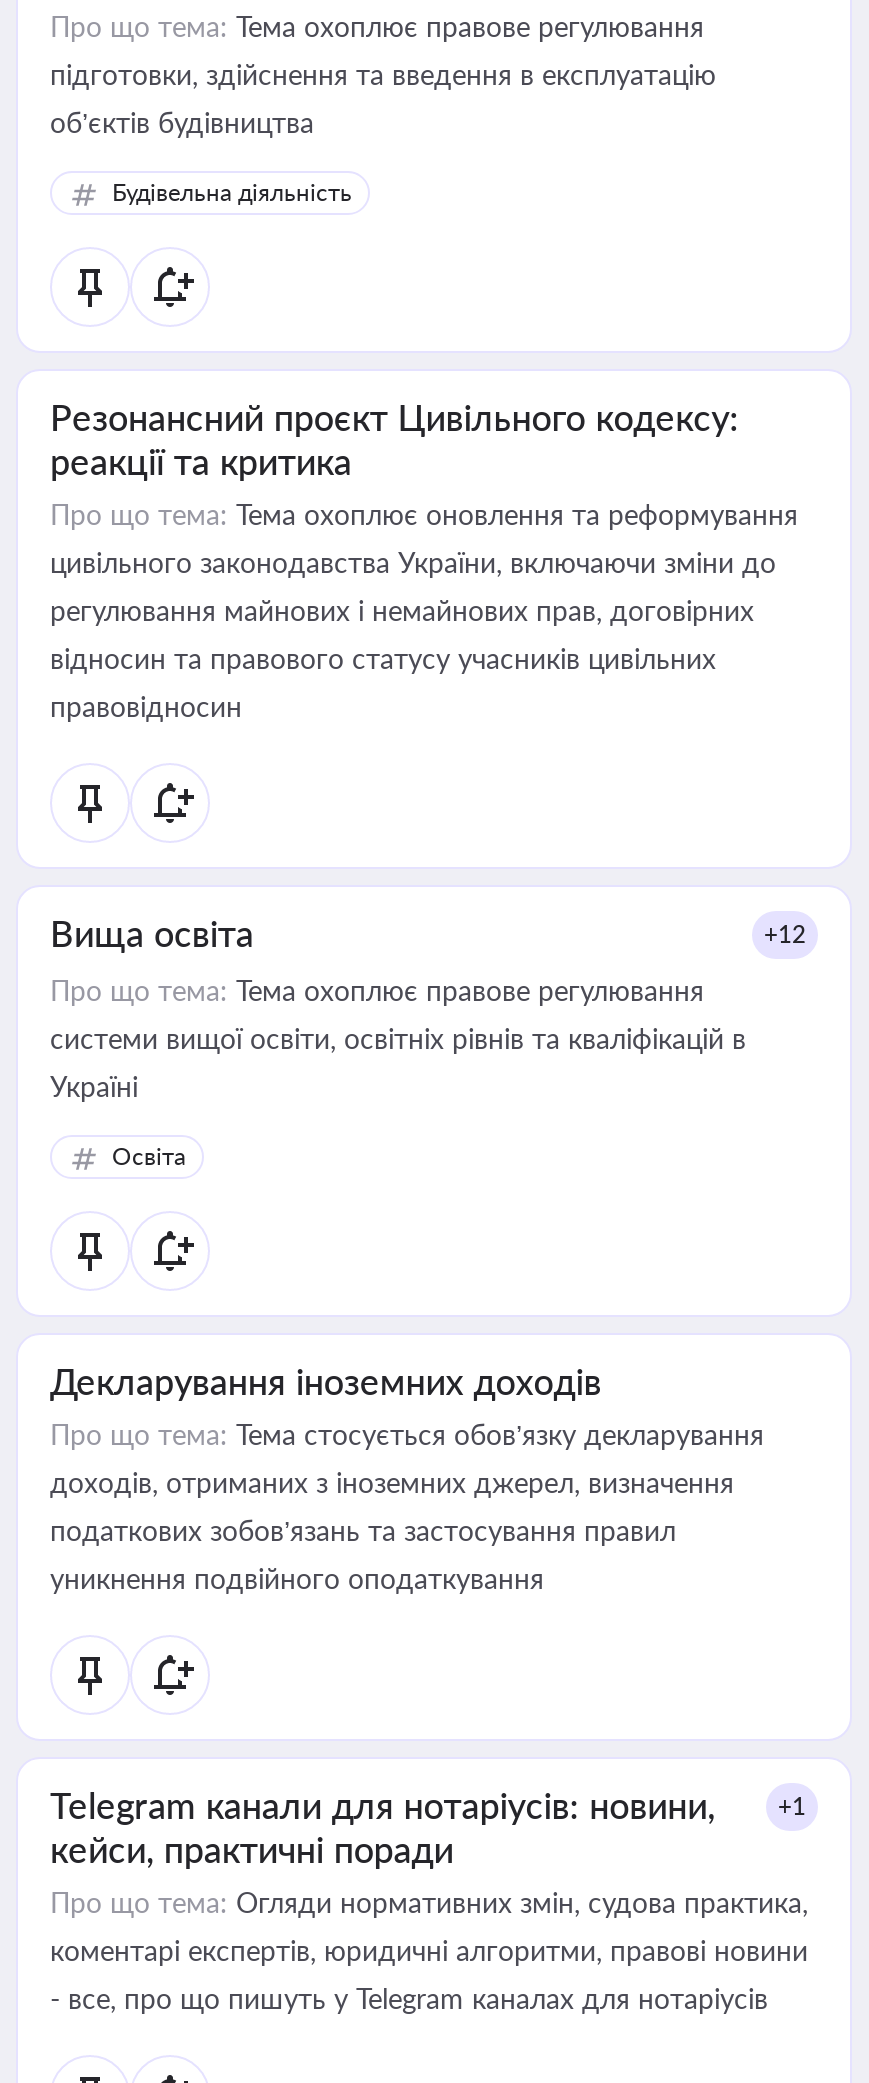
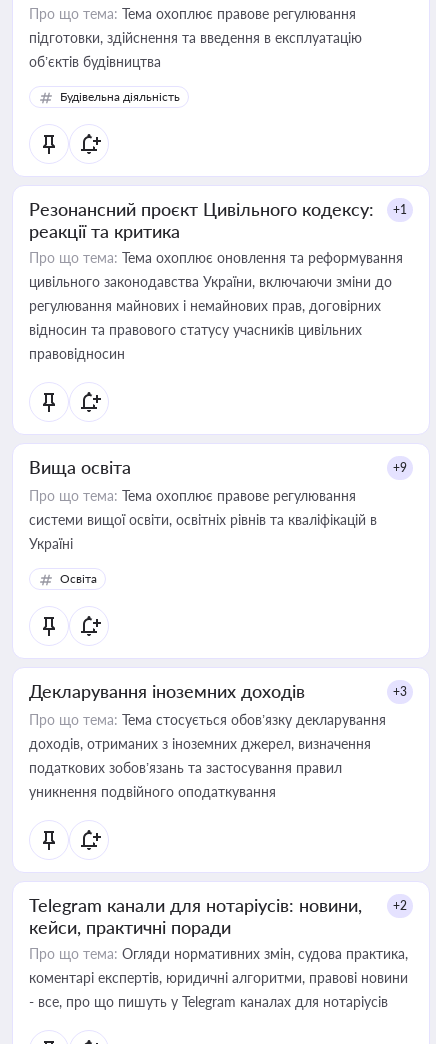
none -> [393,202,407,217] +1
[764,919,806,949] +12 -> [393,460,407,475] +9
none -> [393,684,407,699] +3
[778,1791,806,1821] +1 -> [393,898,407,913] +2

